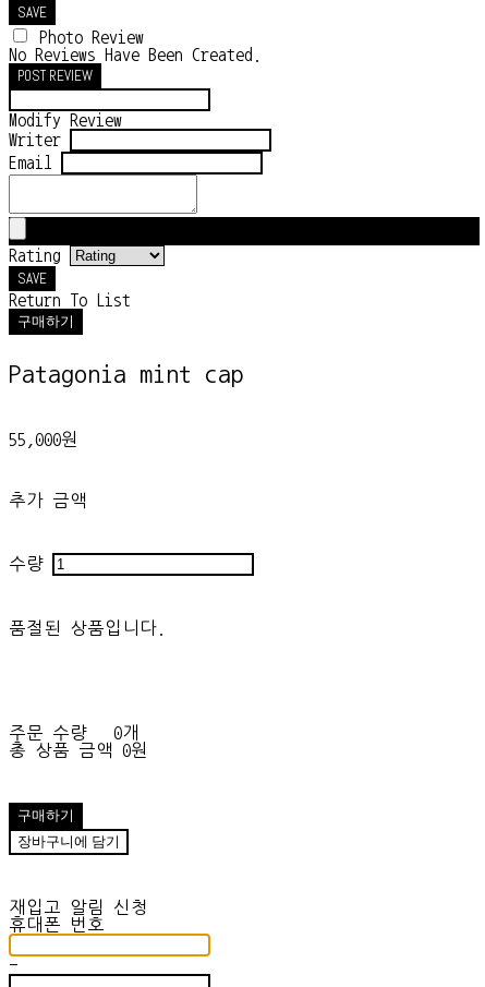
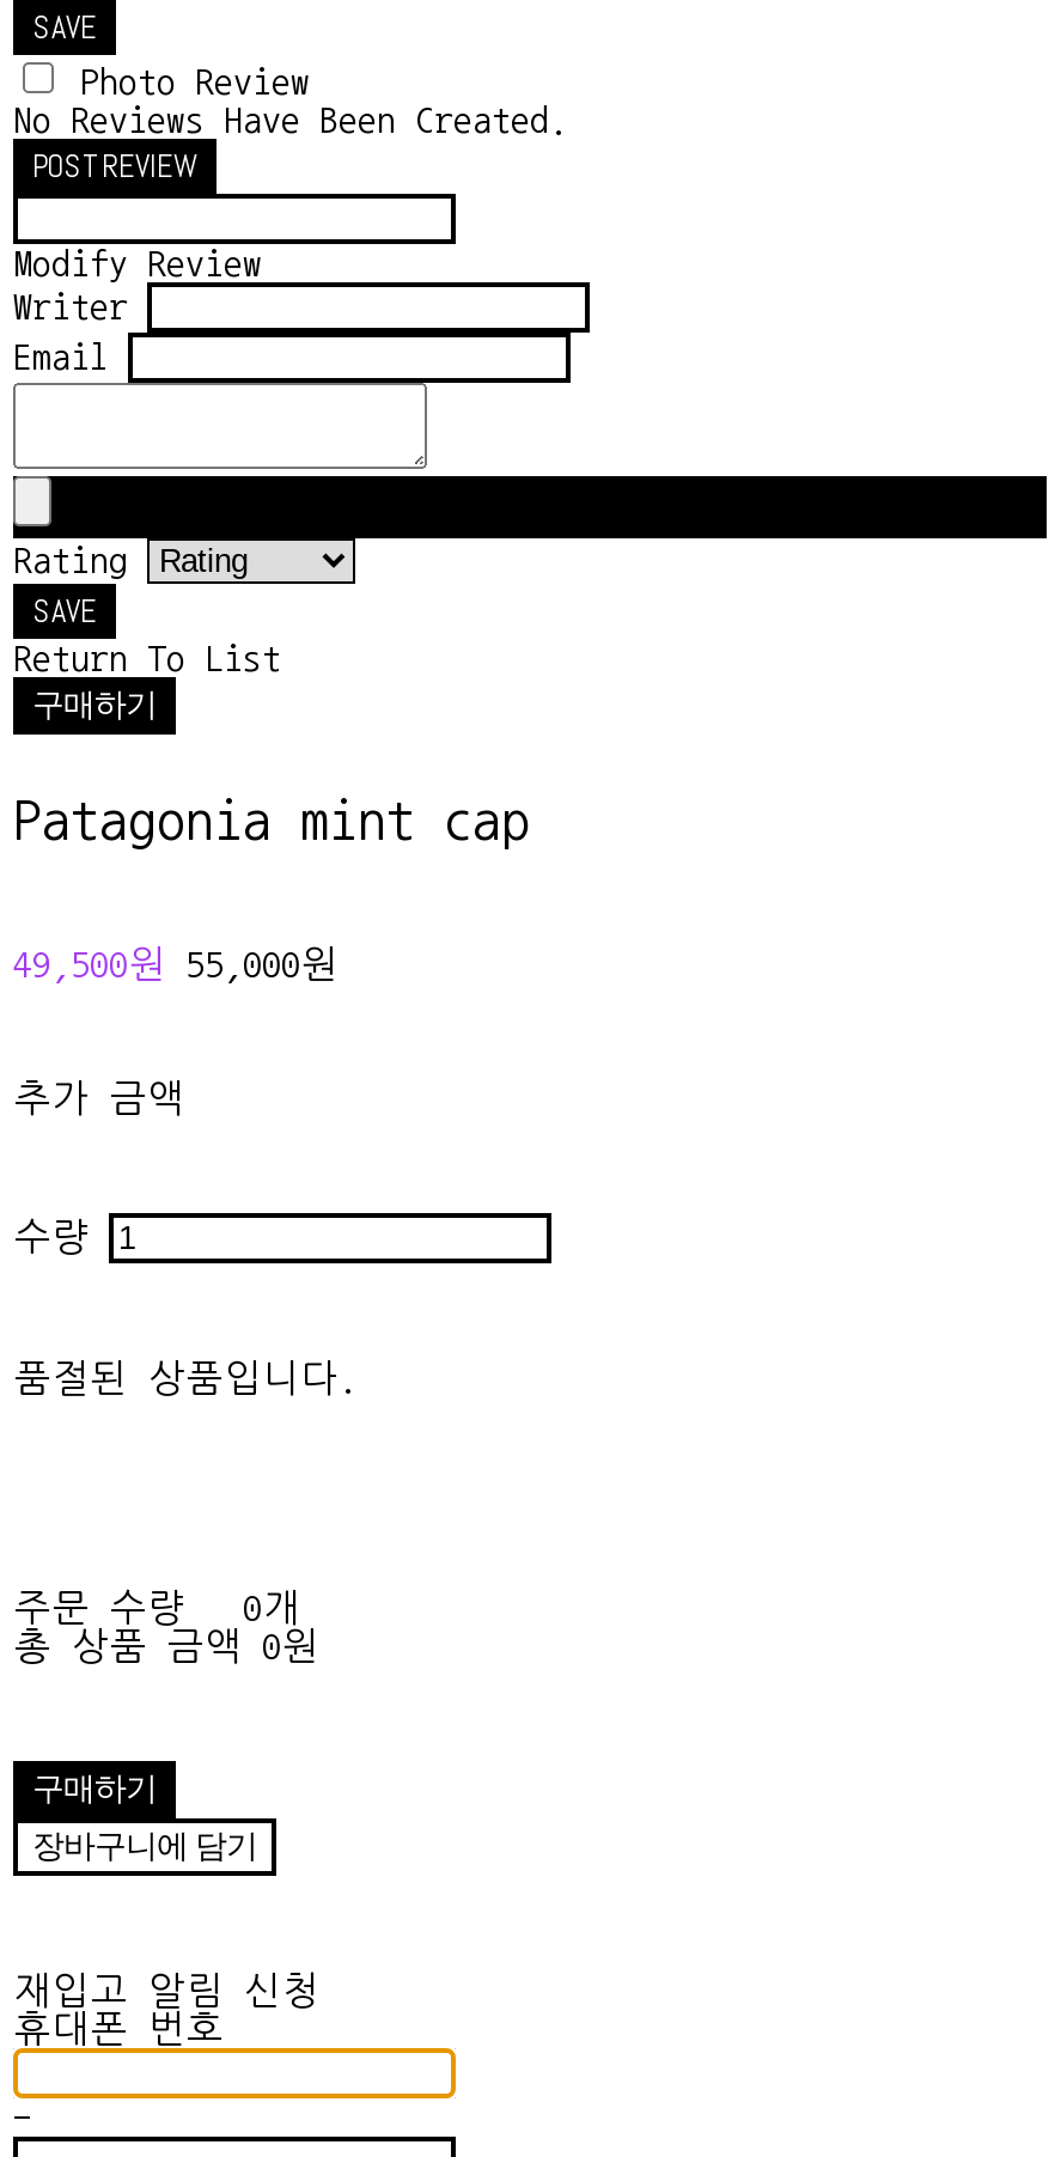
[9,431,78,448] 55,000원 -> [13,945,339,983] 49,500원 55,000원

